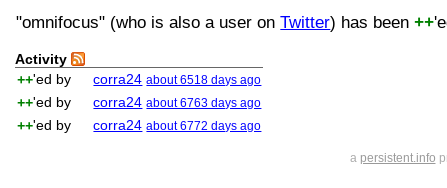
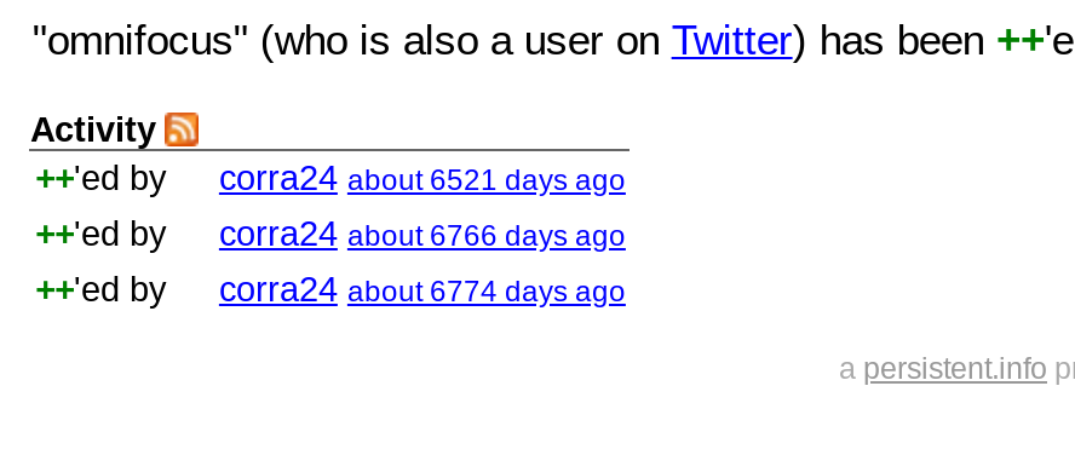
[93,71,261,87] corra24 about 6518 days ago -> [219,158,626,197] corra24 about 6521 days ago
[93,94,261,110] corra24 about 6763 days ago -> [219,214,626,252] corra24 about 6766 days ago
[93,117,261,133] corra24 about 6772 days ago -> [219,269,626,308] corra24 about 6774 days ago

